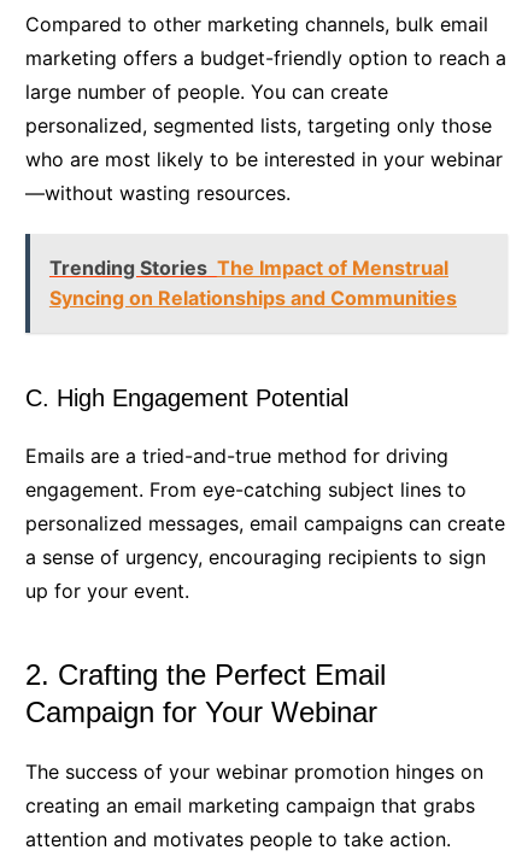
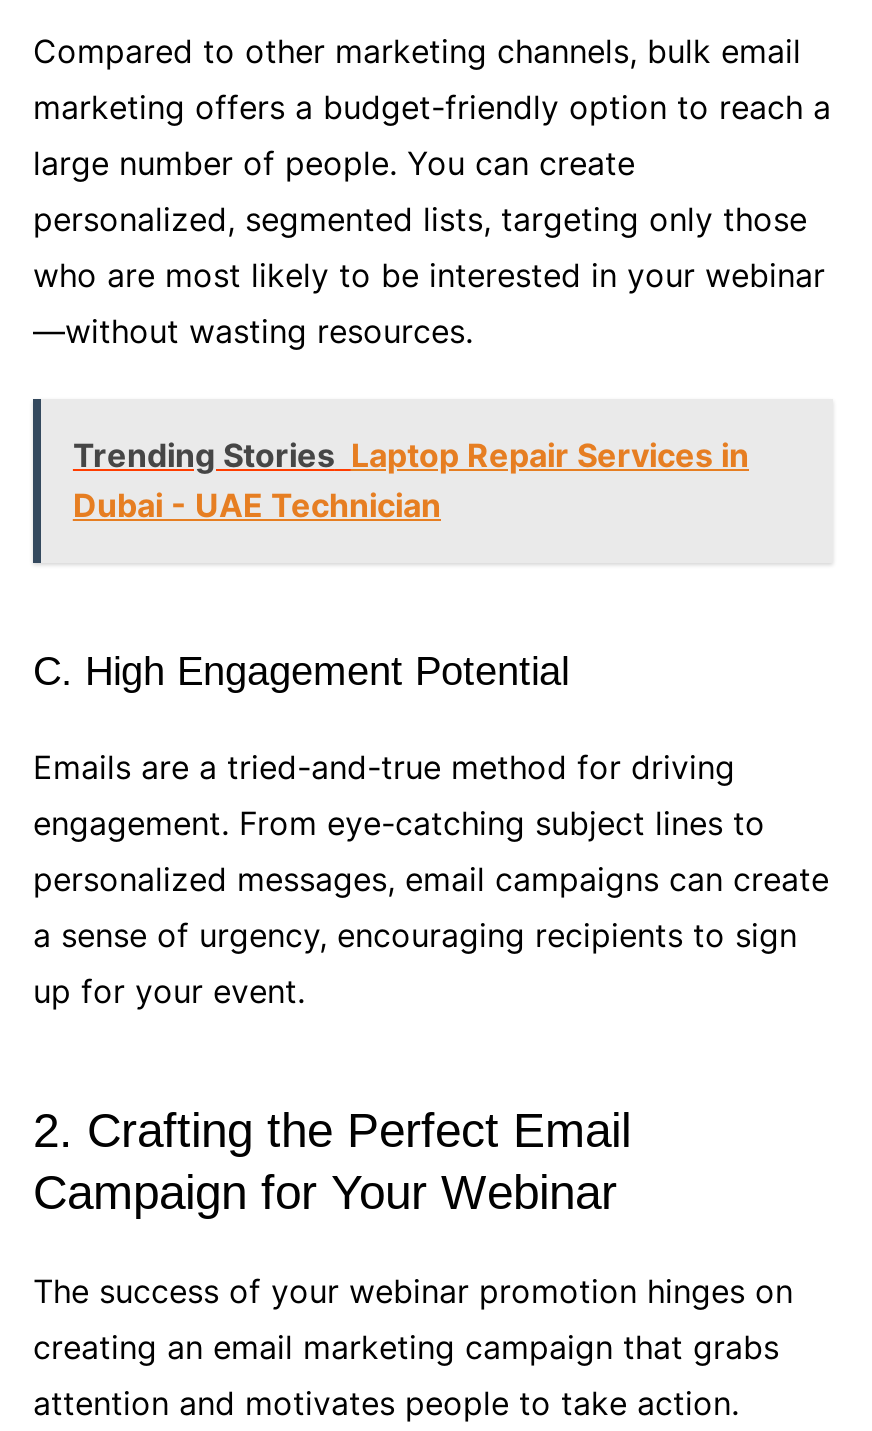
[49,256,457,310] Trending Stories The Impact of Menstrual | Syncing on Relationships and Communities -> [73,435,749,525] Trending Stories Laptop Repair Services in | Dubai - UAE Technician

